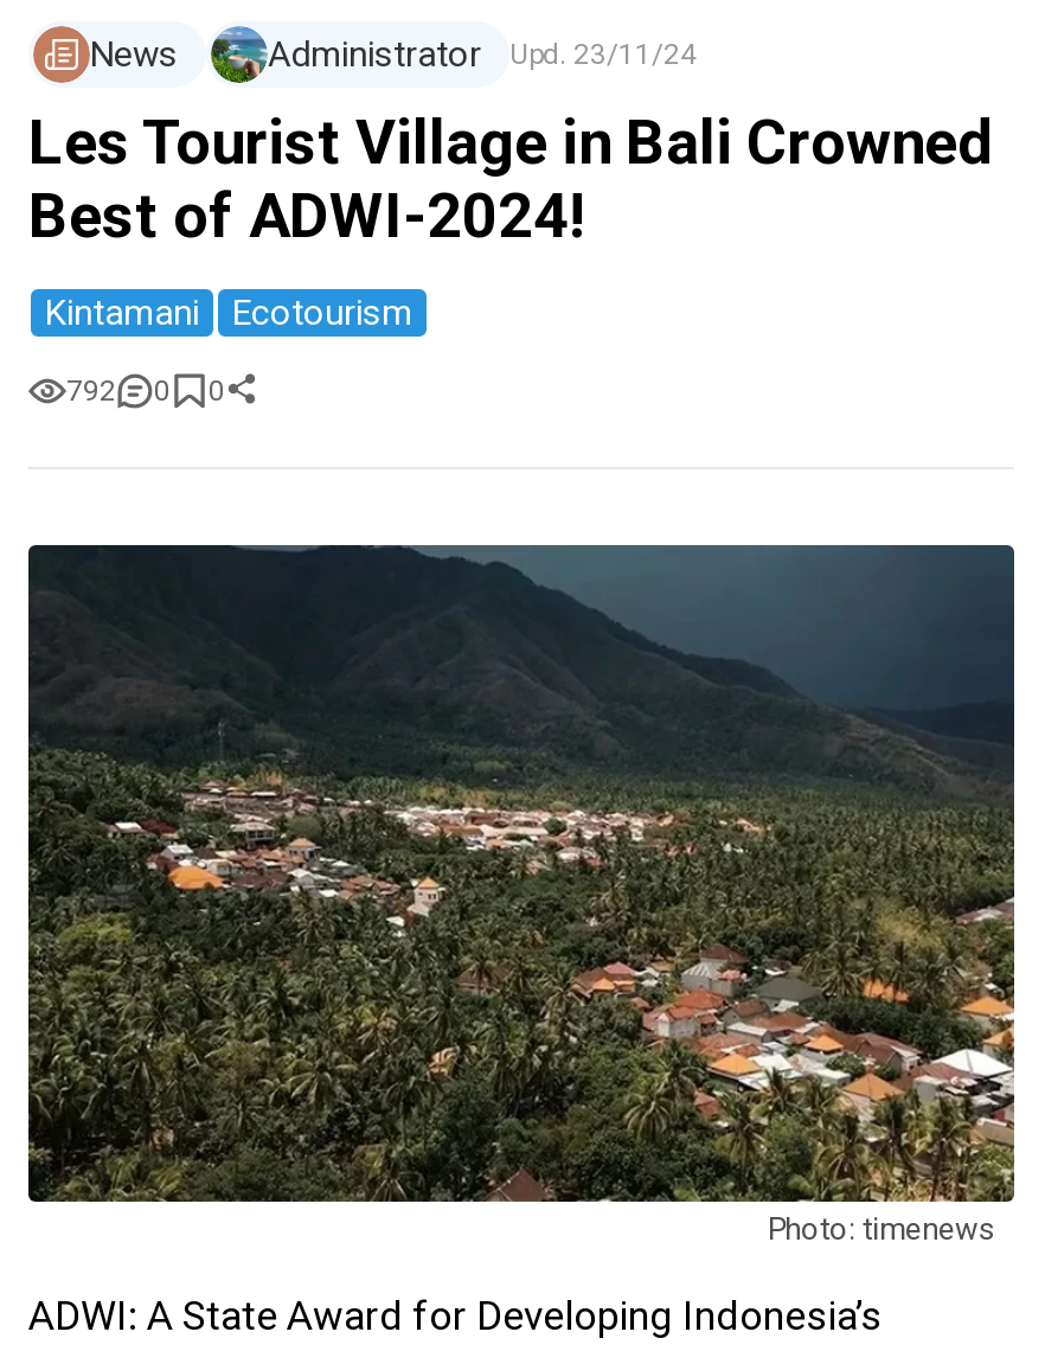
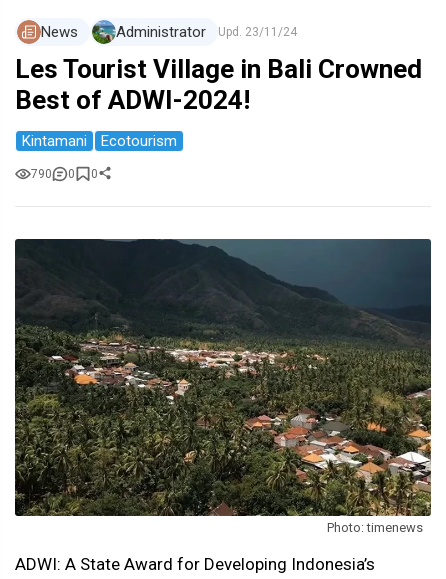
[66,374,225,408] 792 0 0 -> [31,167,98,181] 790 0 0

